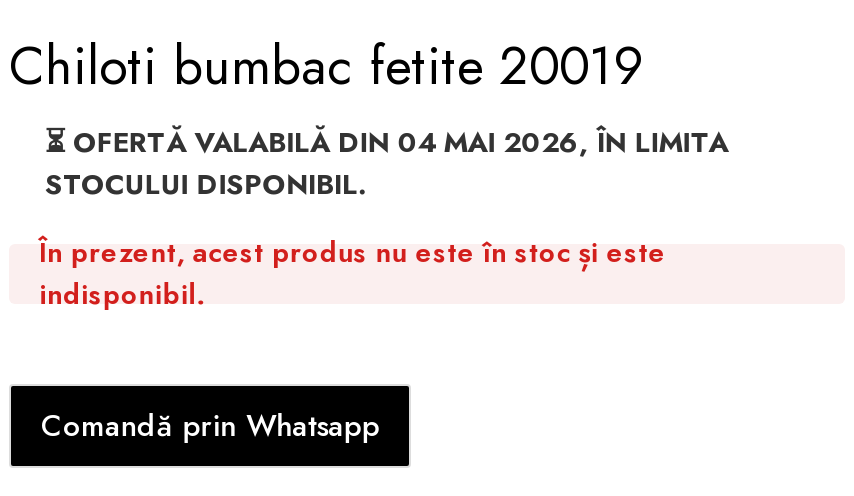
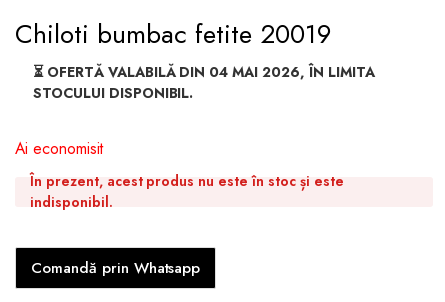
none -> [15,137,103,160] Ai economisit

